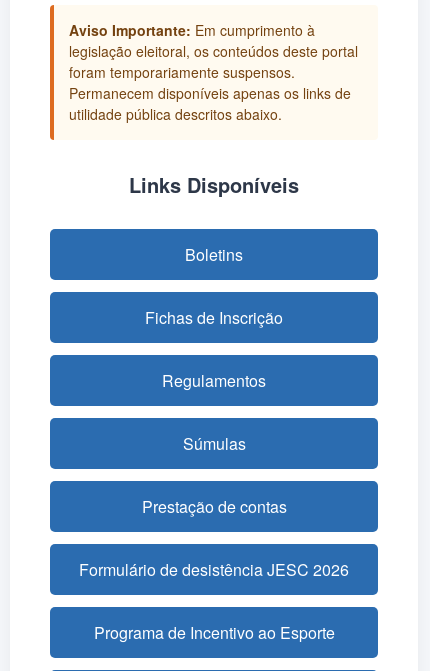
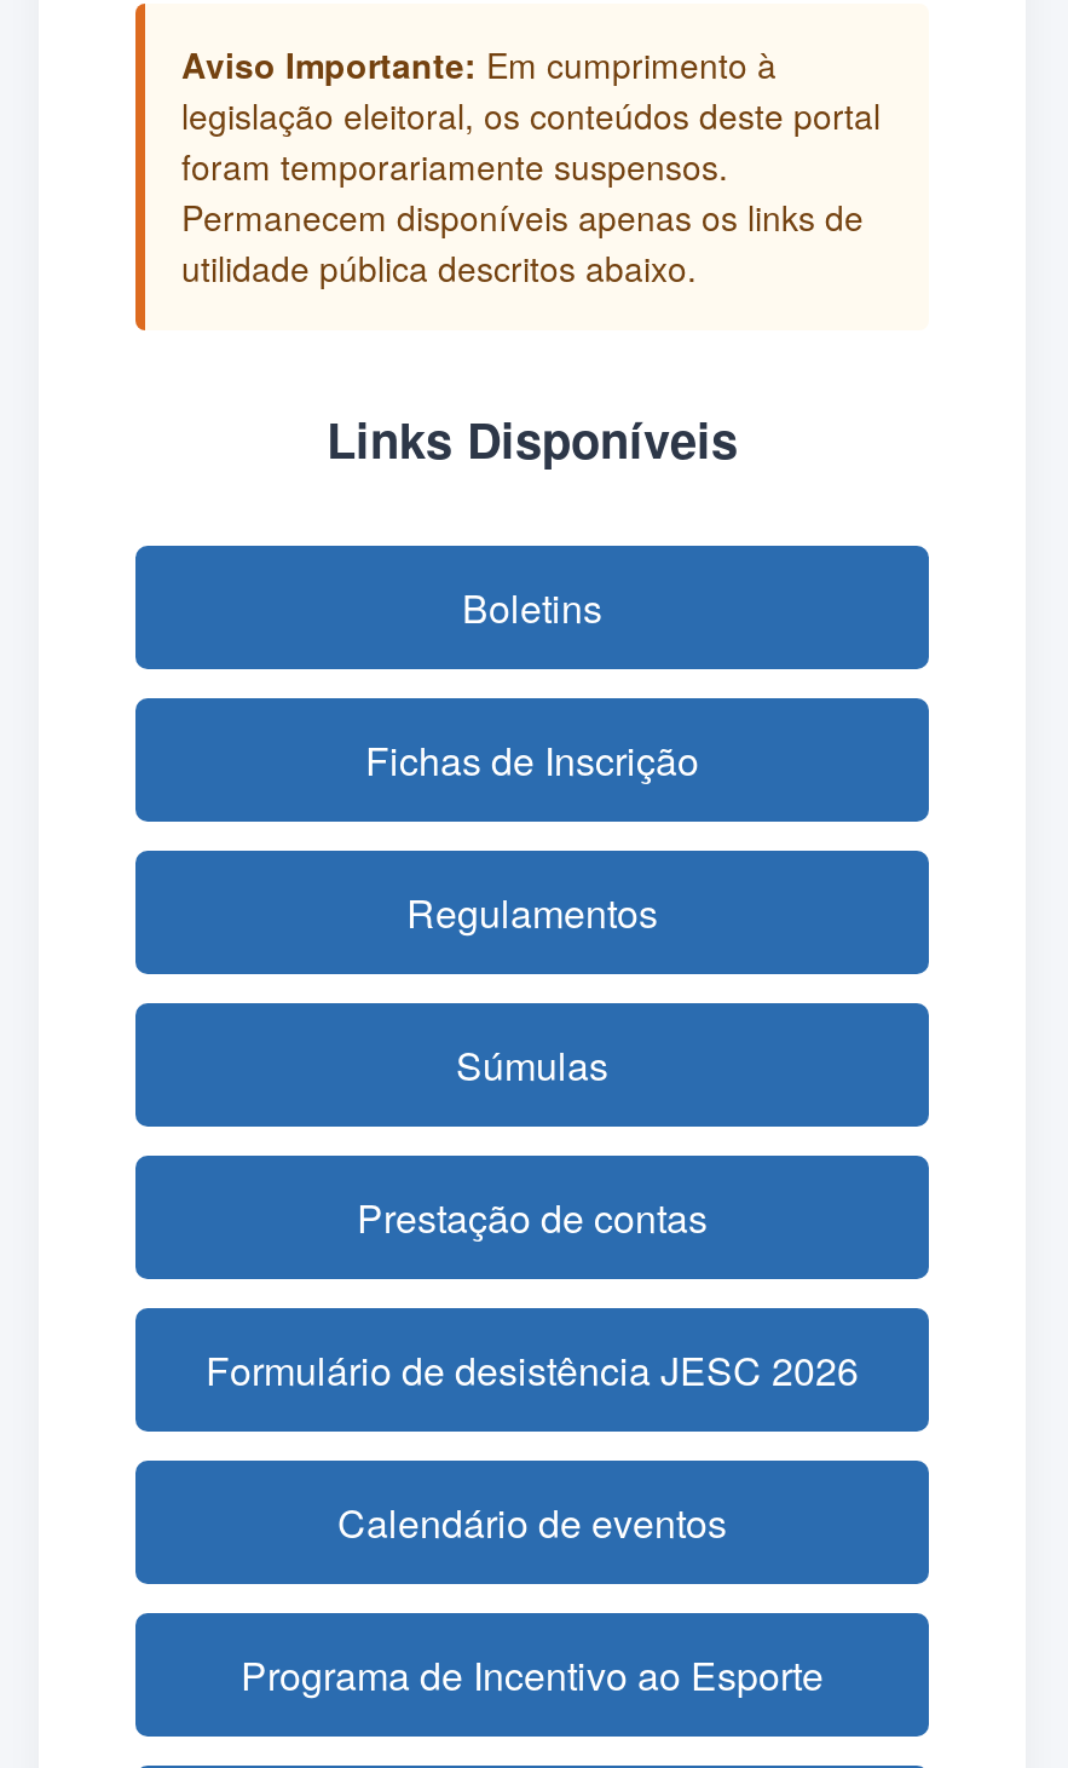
none -> [337,1495,727,1550] Calendário de eventos

